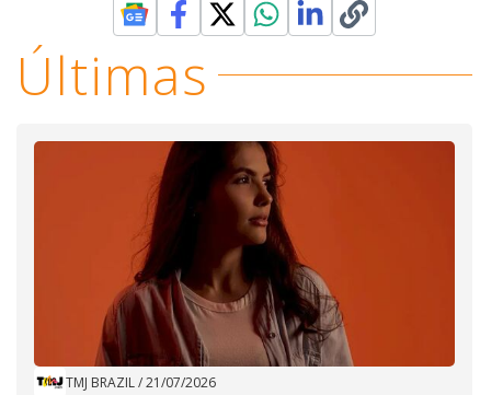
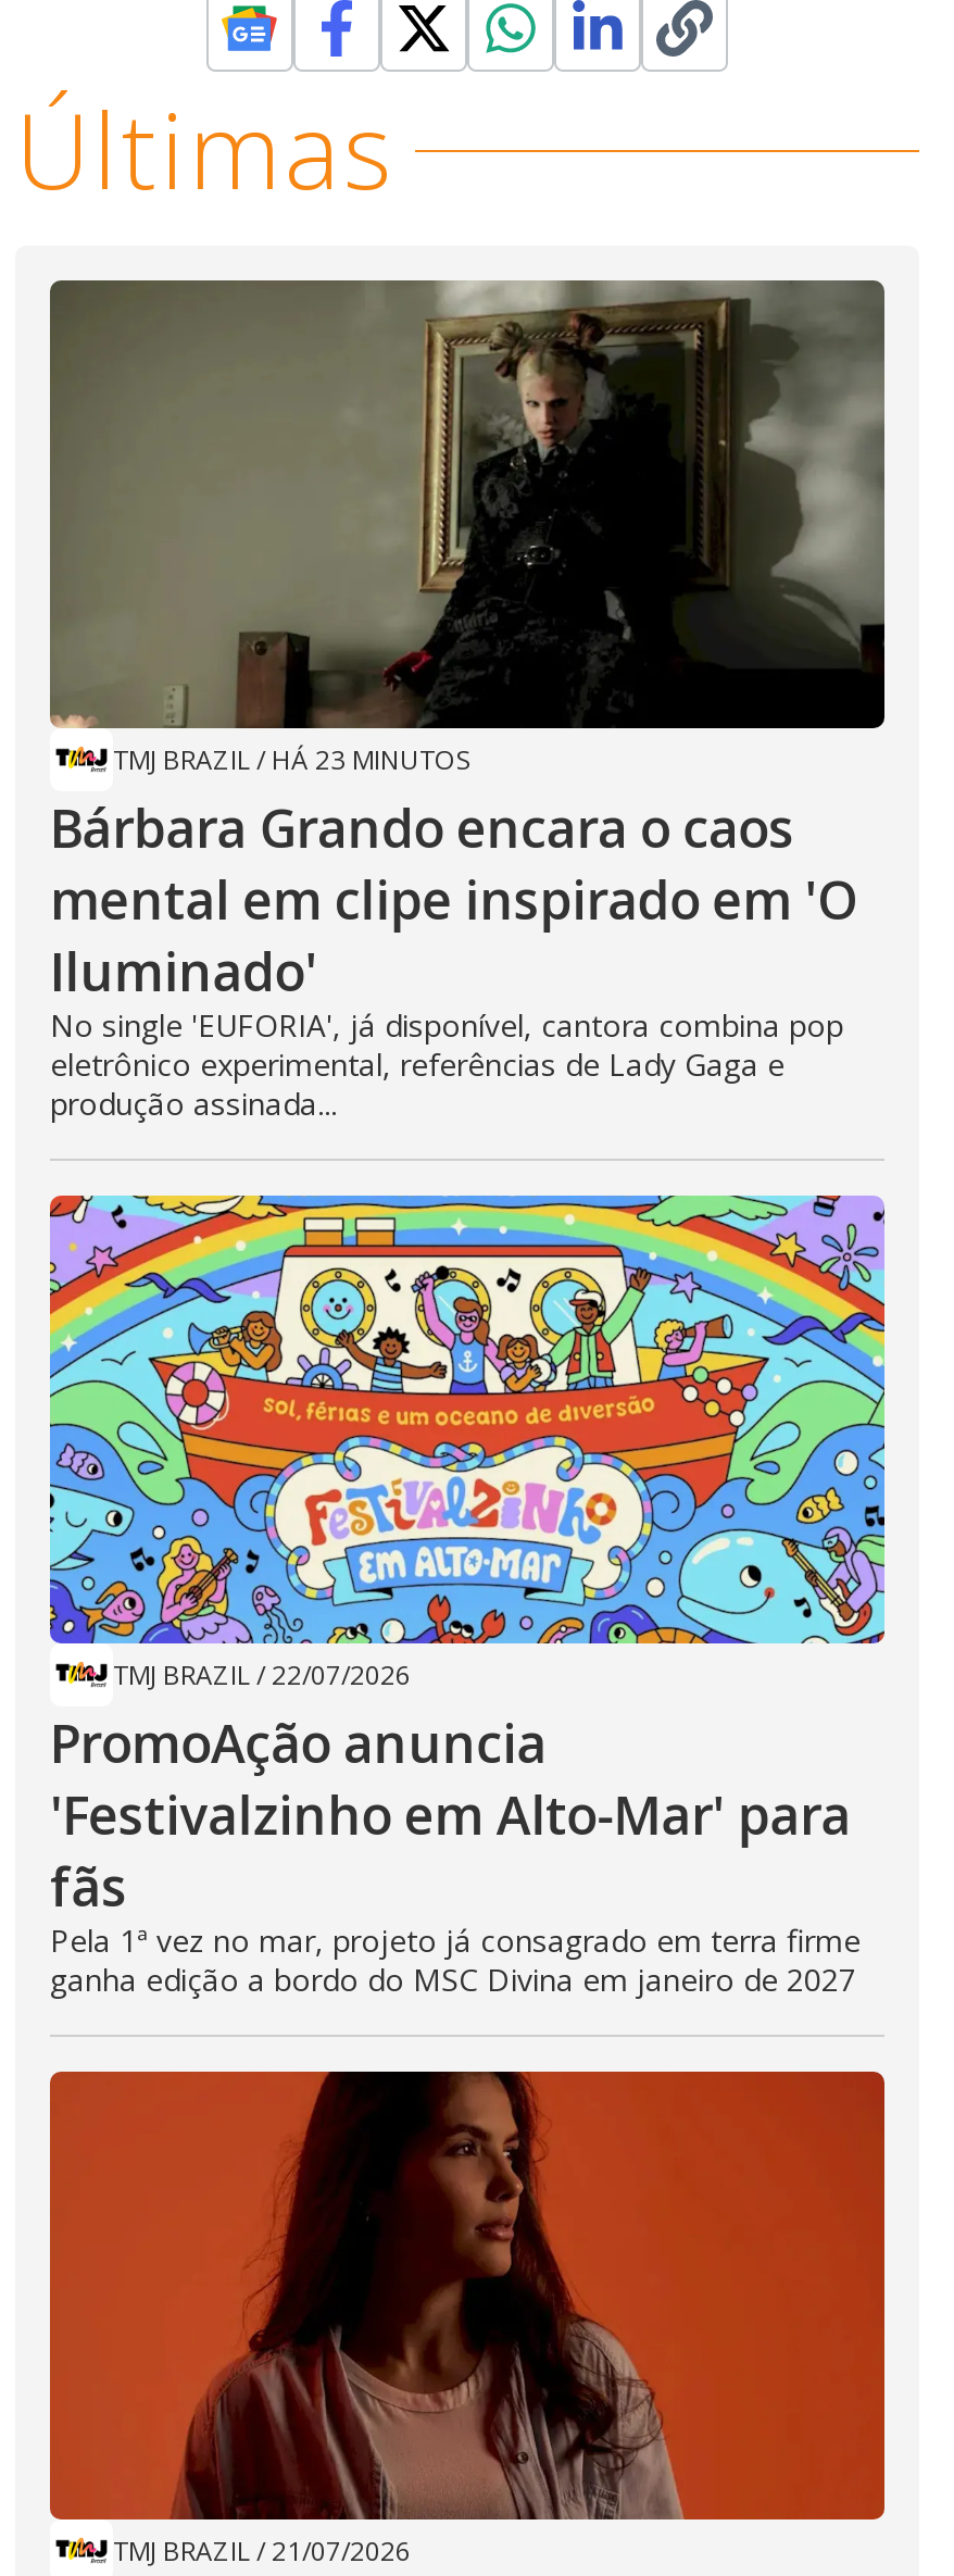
none -> [48,1193,887,1999] [image] | TMJ BRAZIL / 22/07/2026 | PromoAção anuncia | 'Festivalzinho em Alto-Mar' para | fãs | Pela 1ª vez no mar, projeto já consagrado em terra firme | ganha edição a bordo do MSC Divina em janeiro de 2027
none -> [50,278,887,1123] [image] | TMJ BRAZIL / HÁ 23 MINUTOS | Bárbara Grando encara o caos | mental em clipe inspirado em 'O | Iluminado' | No single 'EUFORIA', já disponível, cantora combina pop | eletrônico experimental, referências de Lady Gaga e | produção assinada...

